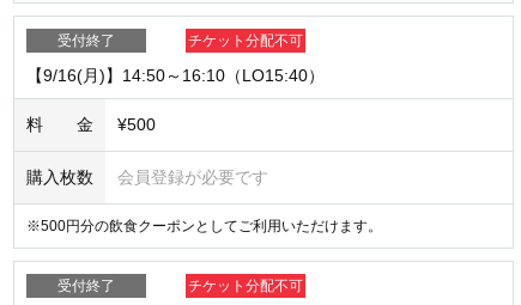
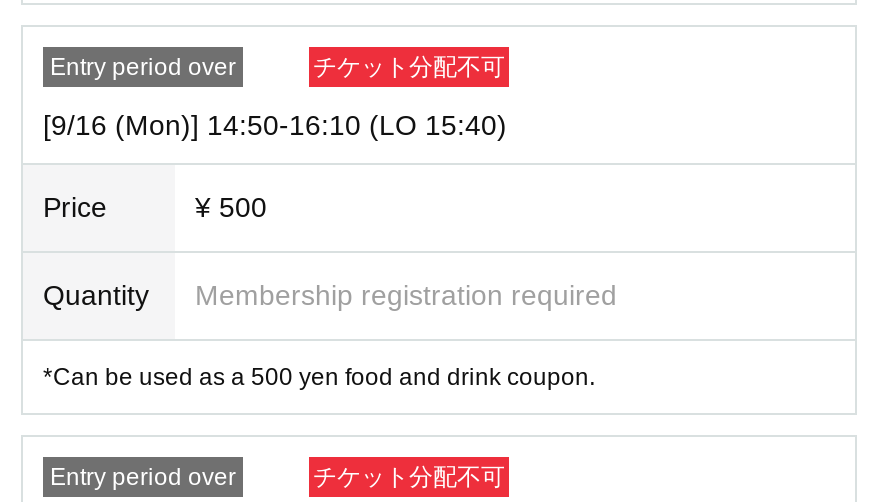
[57,32,115,48] 受付終了 -> [50,52,236,80] Entry period over
[26,65,325,84] 【9/16(月)】14:50～16:10（LO15:40） -> [43,108,507,140] [9/16 (Mon)] 14:50-16:10 (LO 15:40)
[26,114,156,133] 料 金 | ¥500 -> [43,190,267,222] Price | ¥ 500
[26,167,268,186] 購入枚数 | 会員登録が必要です -> [43,278,617,310] Quantity | Membership registration required
[26,217,382,234] ※500円分の飲食クーポンとしてご利用いただけます。 -> [43,362,595,390] *Can be used as a 500 yen food and drink coupon.
[57,277,115,294] 受付終了 -> [50,462,236,490] Entry period over

